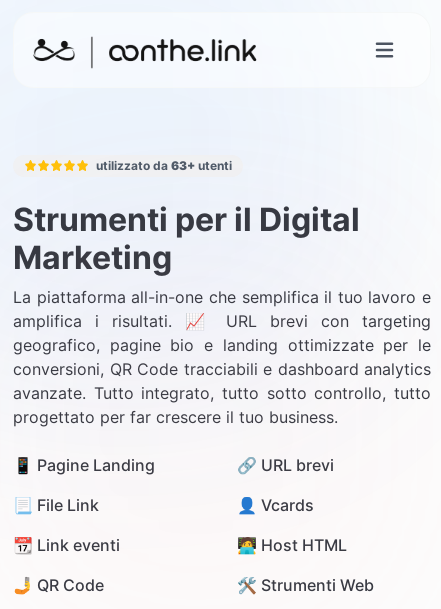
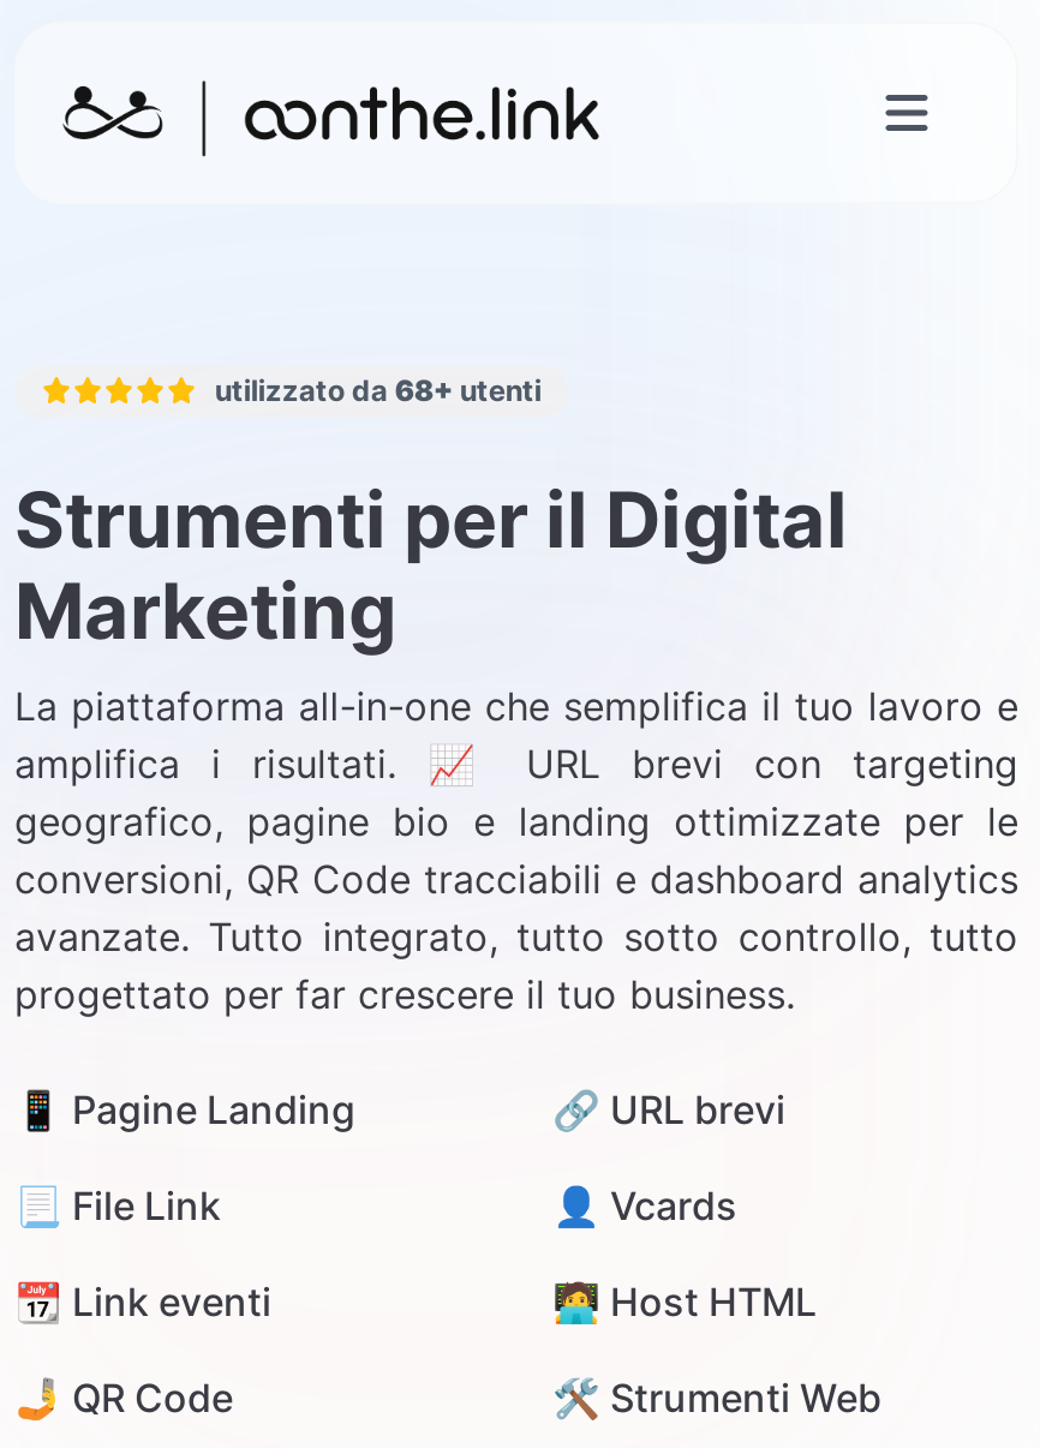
[93,158,232,173] utilizzato da 63+ utenti -> [208,372,541,408] utilizzato da 68+ utenti

